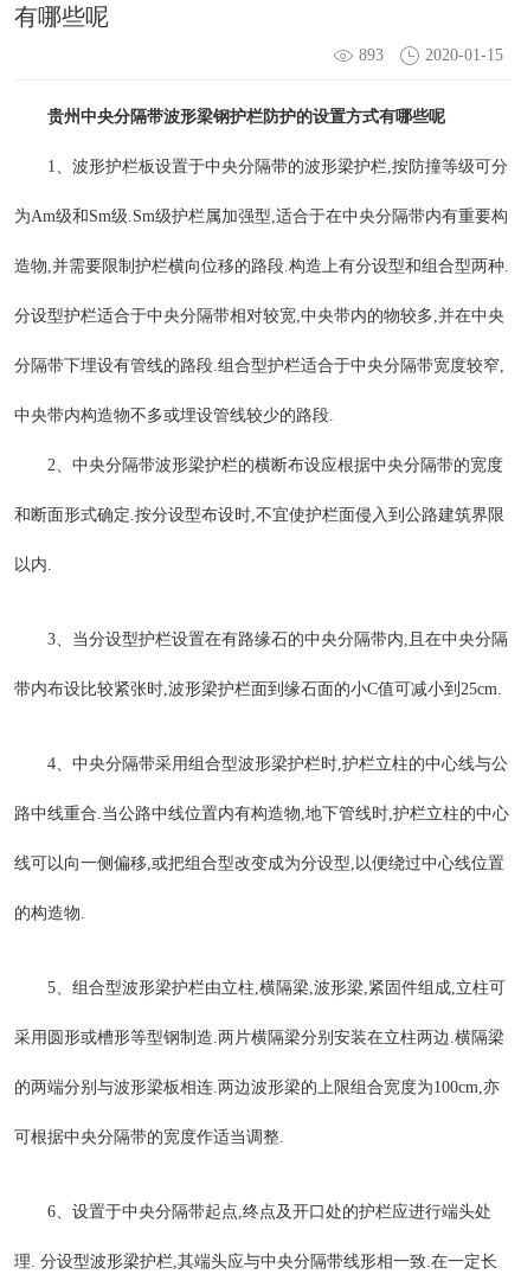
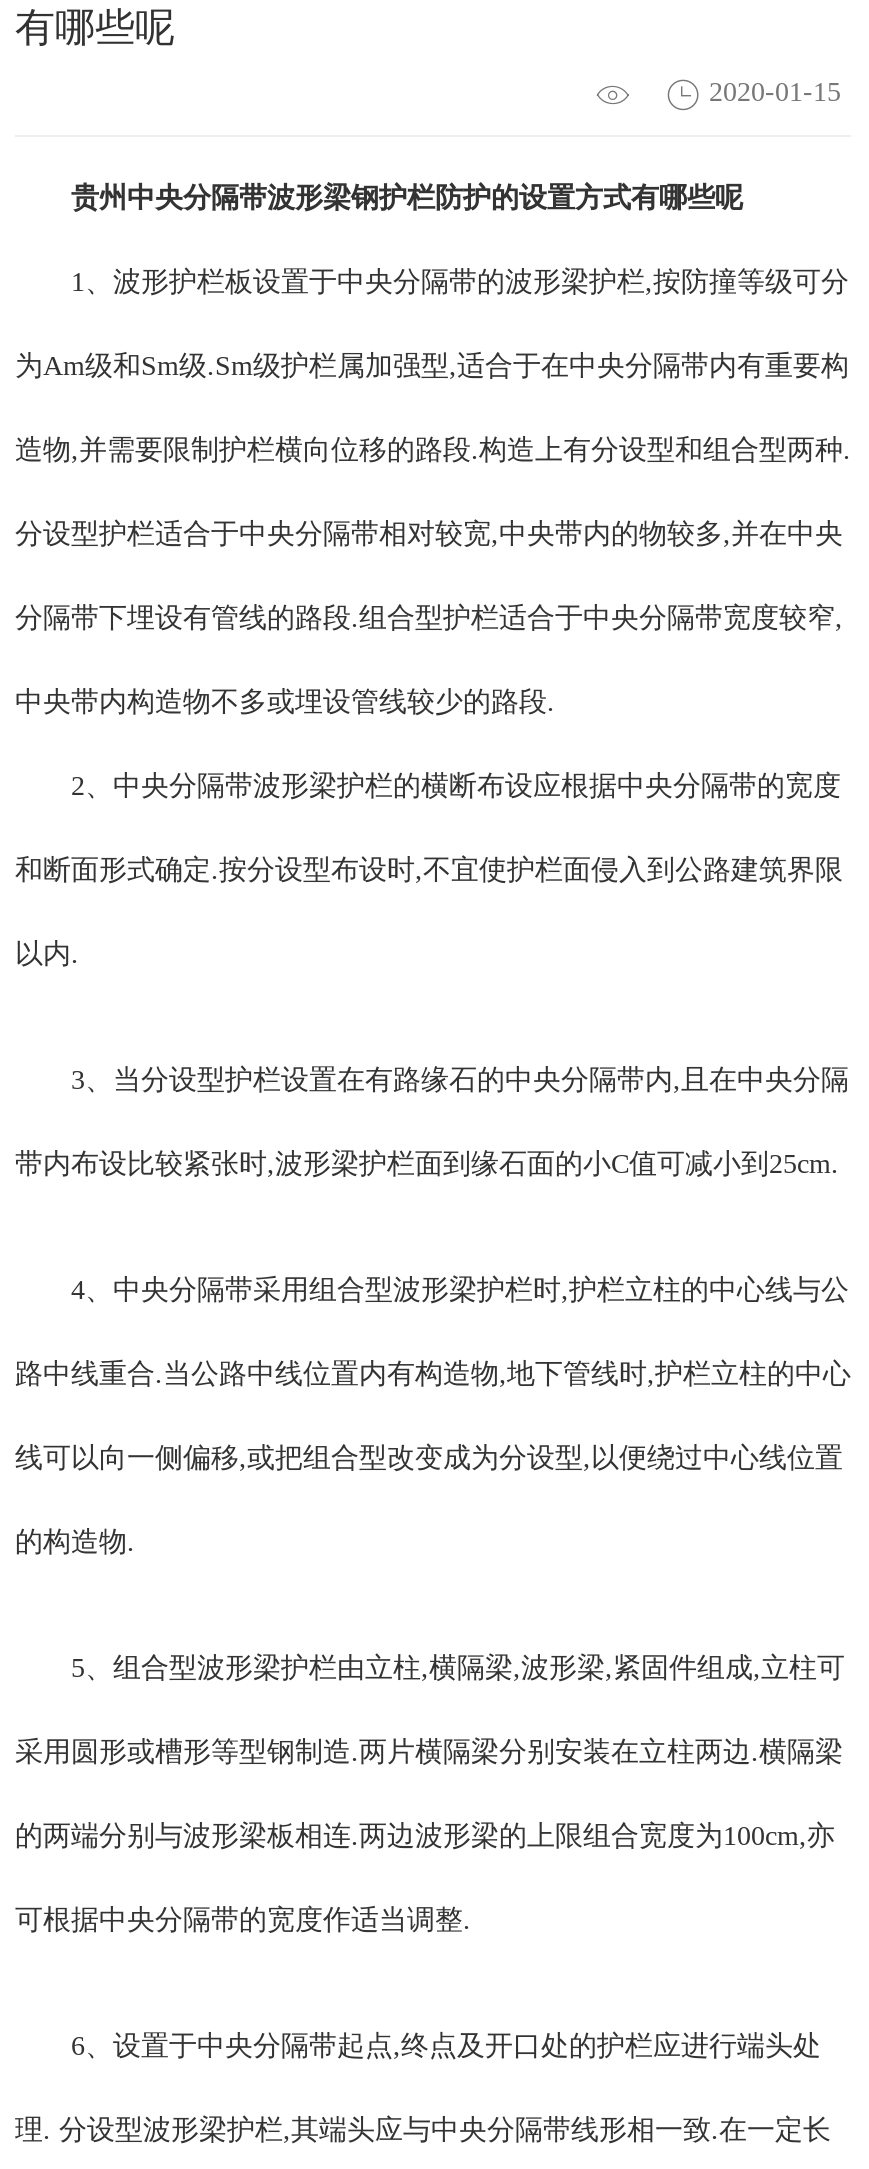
[359,46,384,64] 893 -> none

